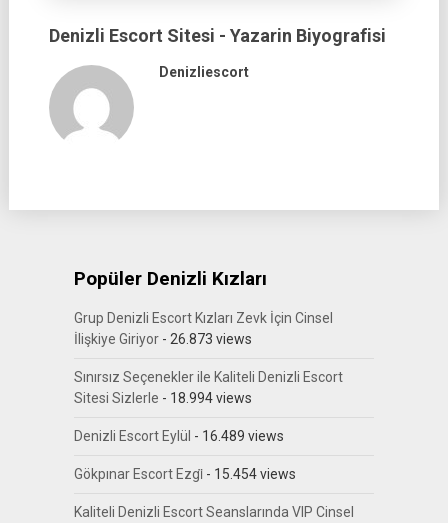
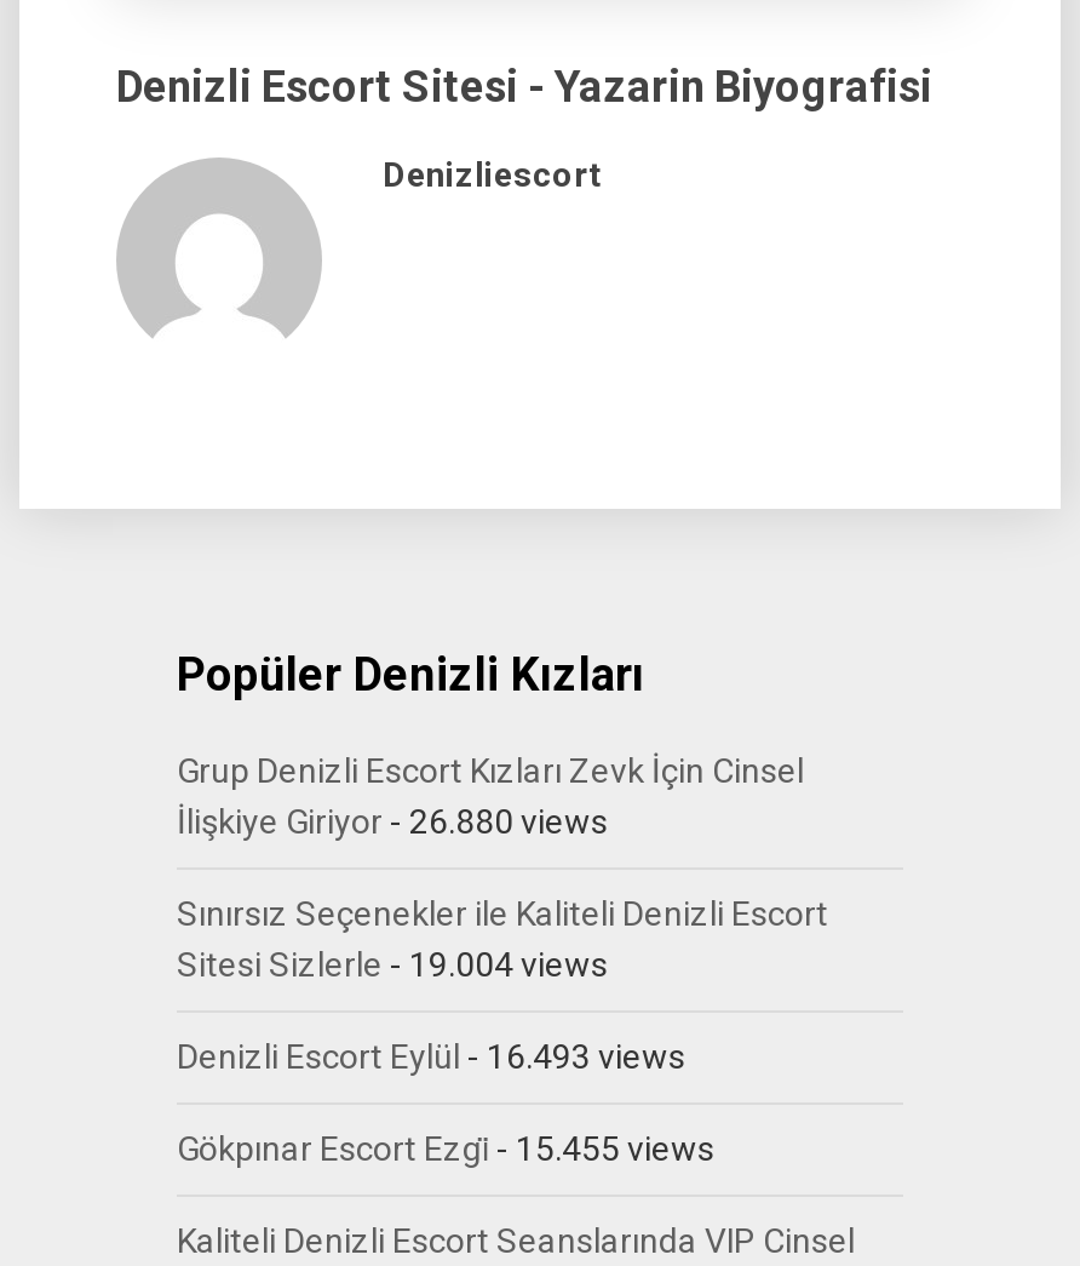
[74,331,252,347] İlişkiye Giriyor - 26.873 views -> [177,801,608,840] İlişkiye Giriyor - 26.880 views
[74,390,252,406] Sitesi Sizlerle - 18.994 views -> [177,944,608,983] Sitesi Sizlerle - 19.004 views
[74,428,284,444] Denizli Escort Eylül - 16.489 views -> [177,1036,685,1075] Denizli Escort Eylül - 16.493 views
[74,466,296,482] Gökpınar Escort Ezgi̇ - 15.454 views -> [177,1128,714,1167] Gökpınar Escort Ezgi̇ - 15.455 views

